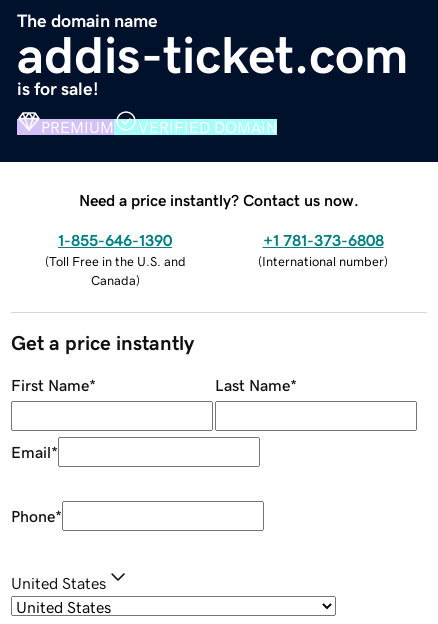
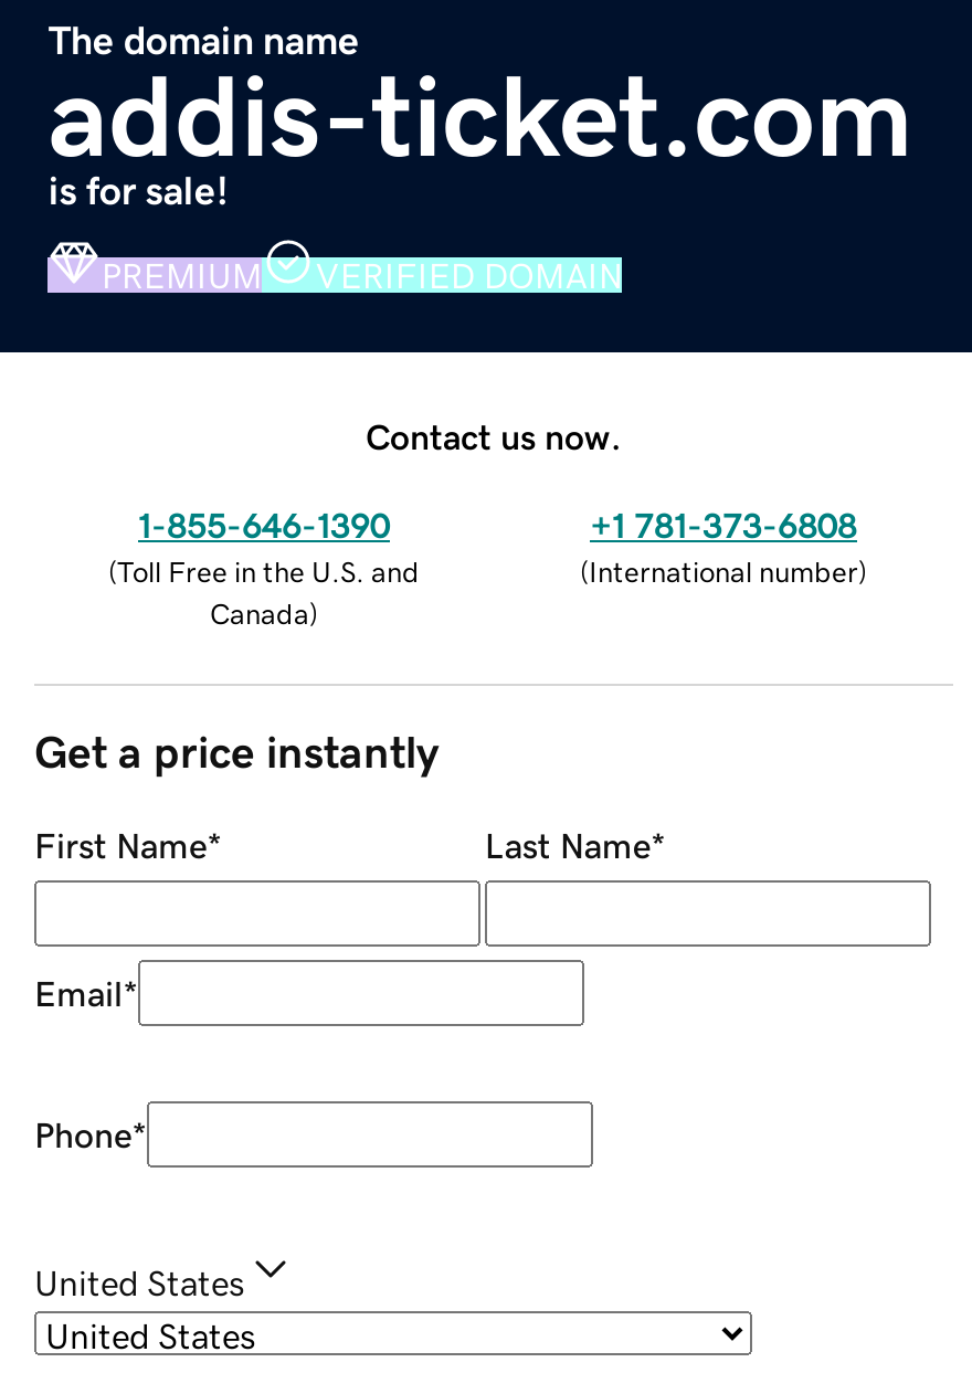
[79,192,359,208] Need a price instantly? Contact us now. -> [366,418,622,453] Contact us now.

